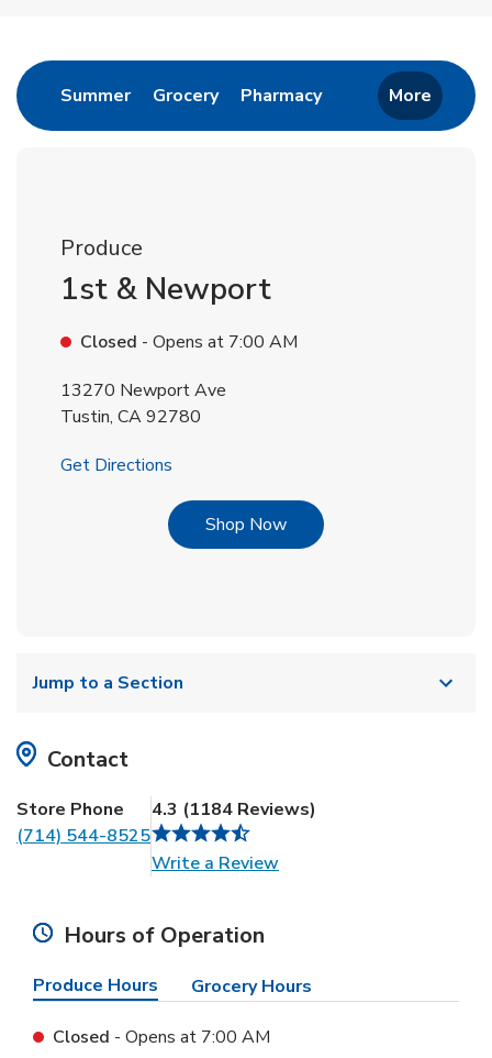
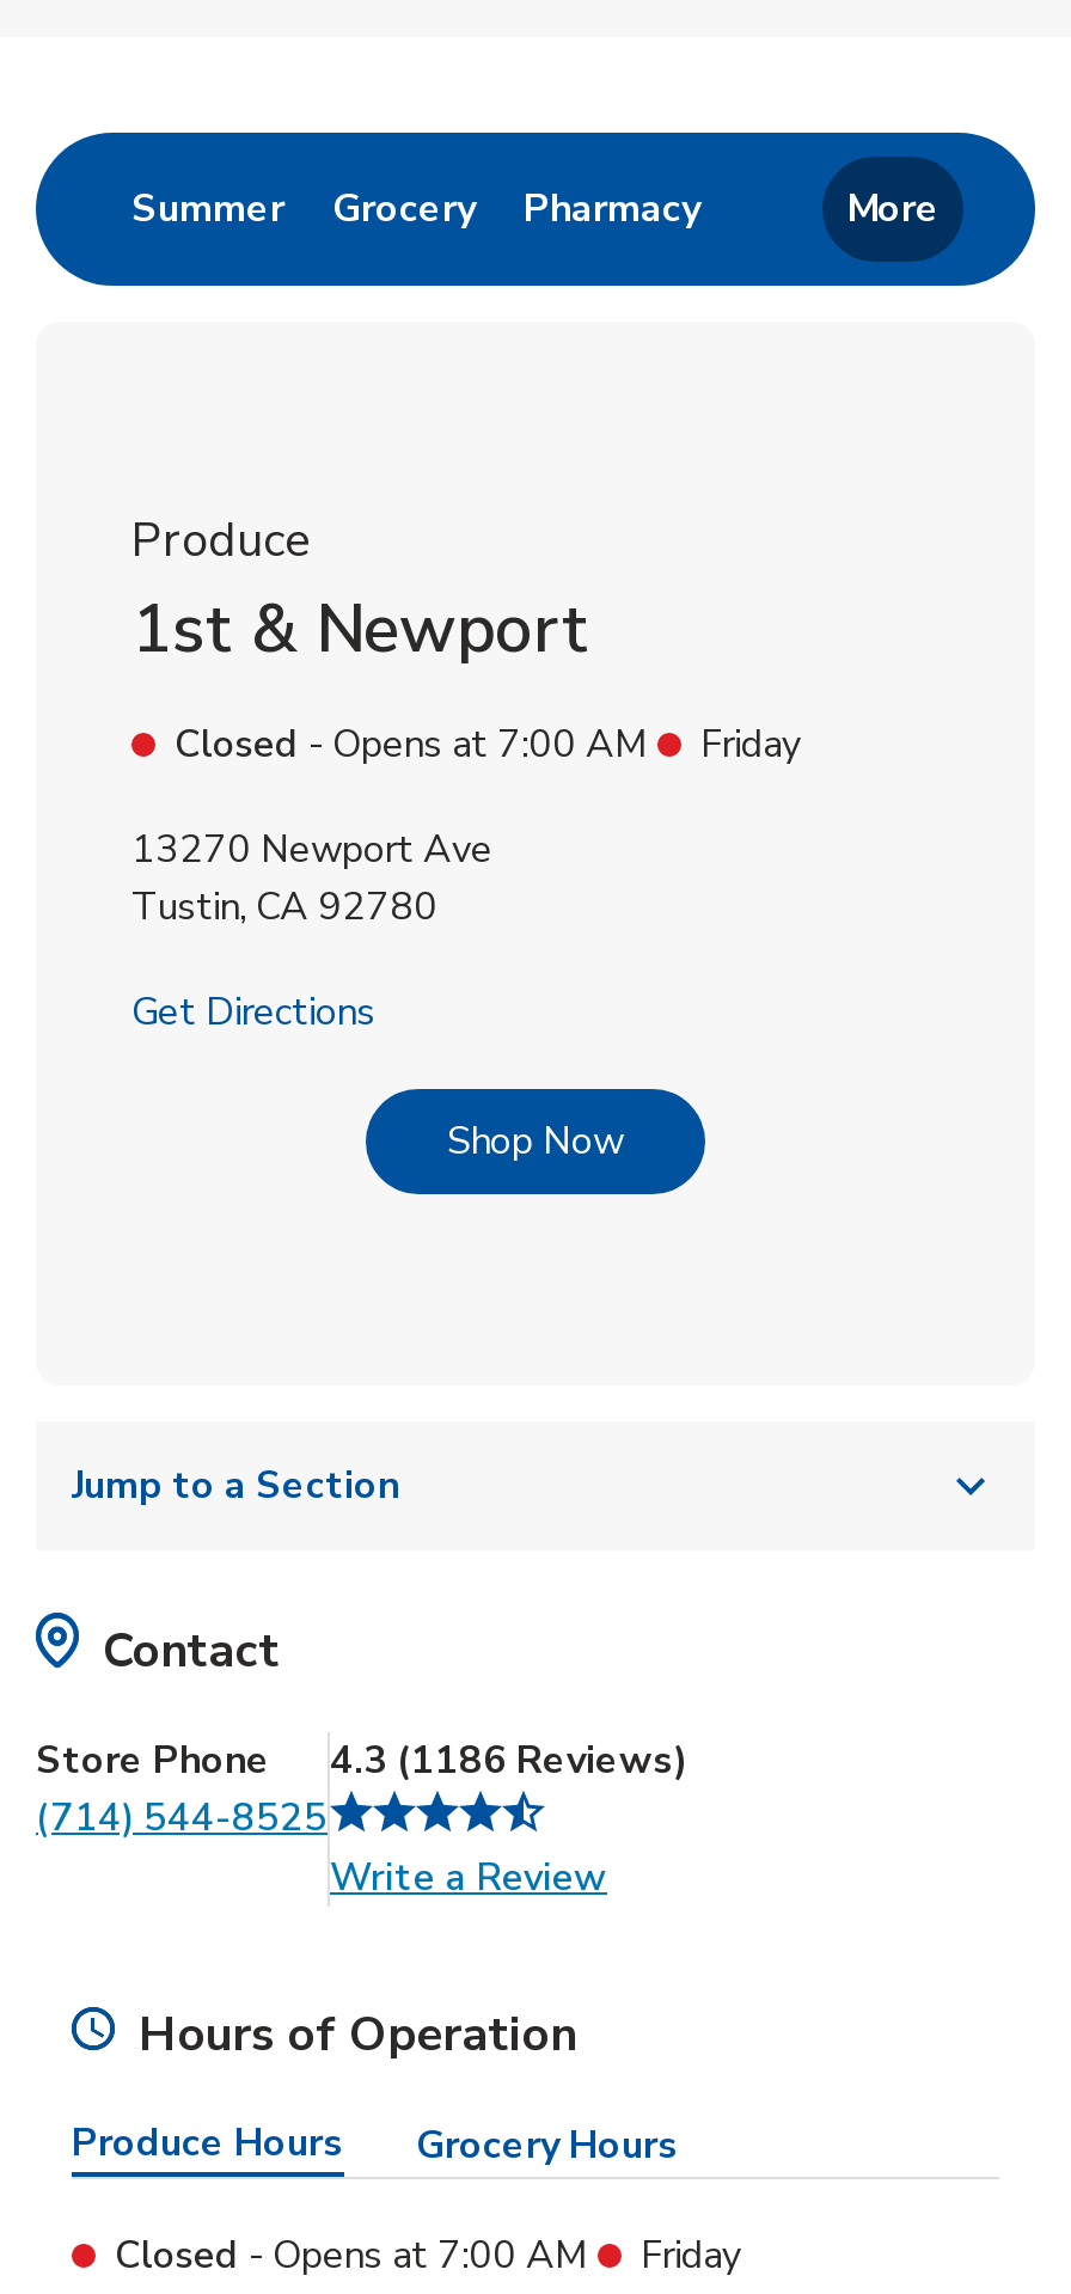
none -> [700,718,801,771] Friday
[16,797,316,821] Store Phone 4.3 (1184 Reviews) -> [36,1734,688,1786] Store Phone 4.3 (1186 Reviews)
none -> [641,2229,741,2281] Friday

